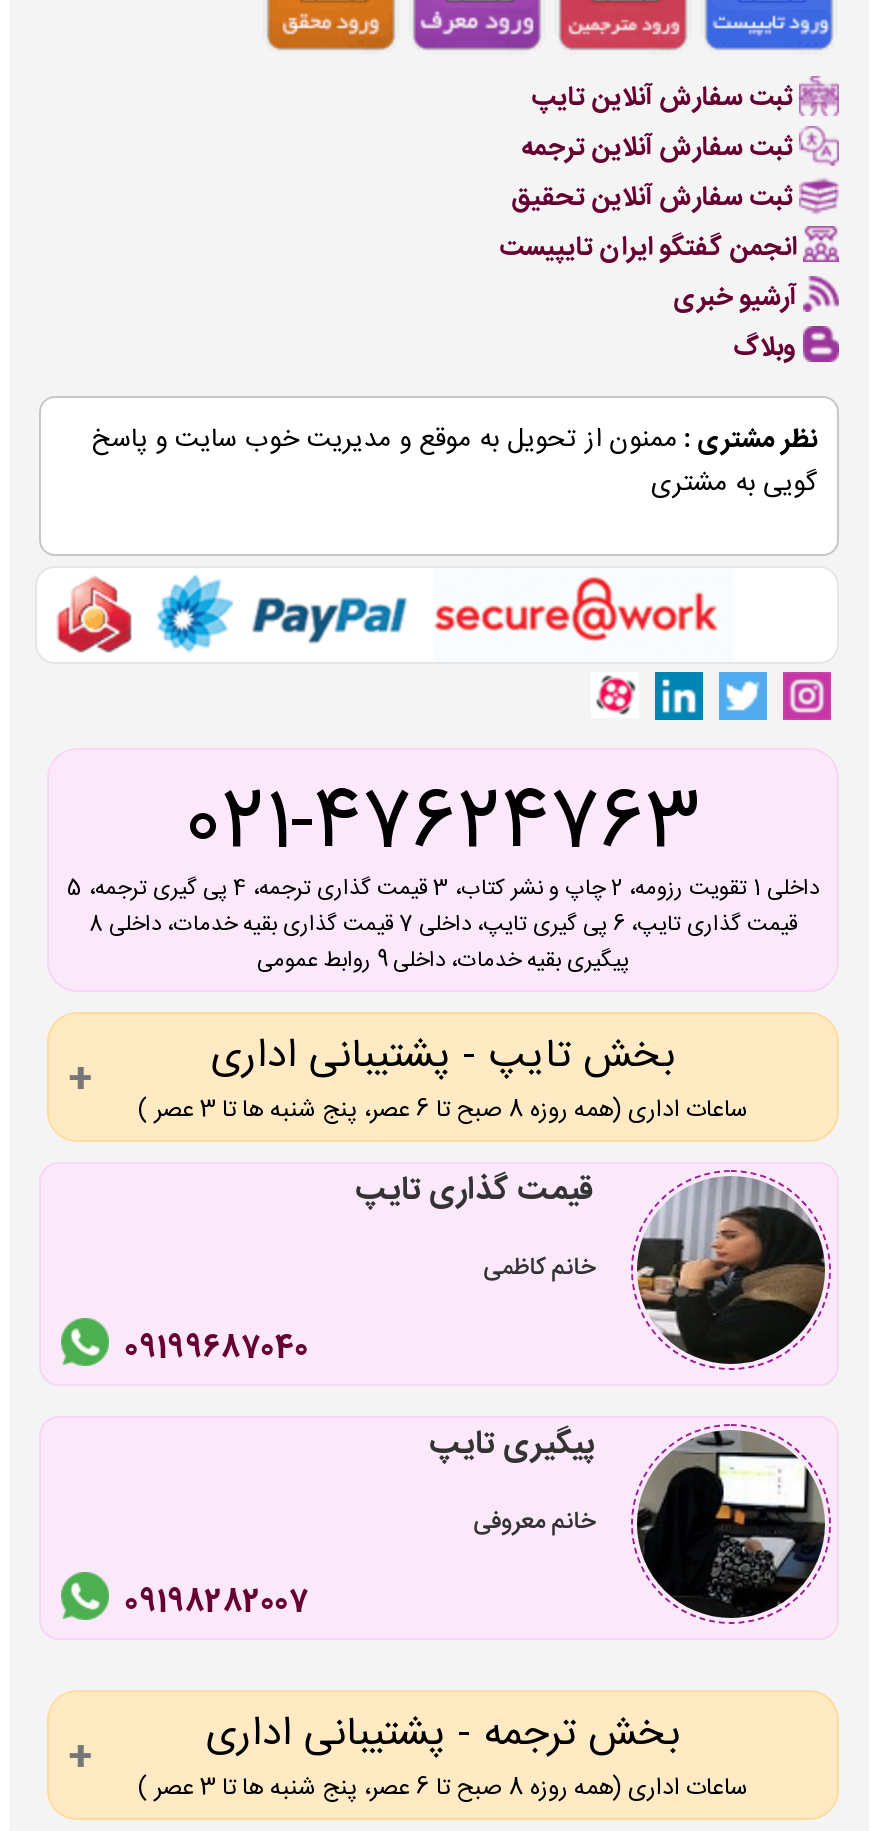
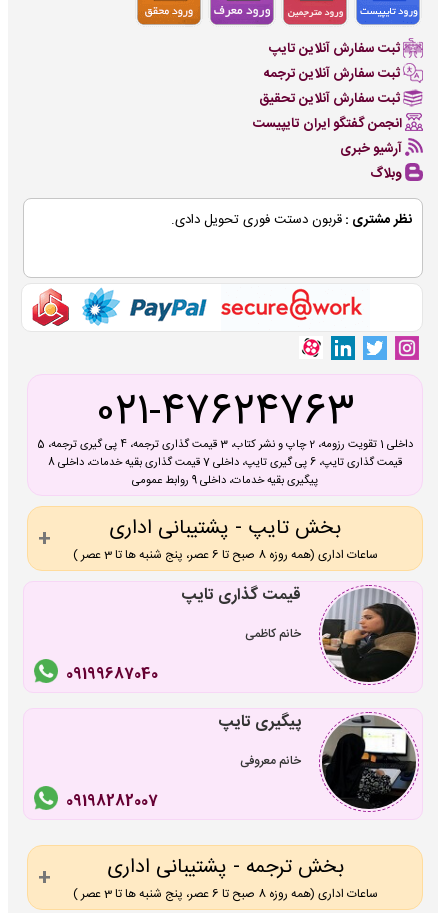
[91,419,817,507] نظر مشتری : ممنون از تحویل به موقع و مدیریت خوب سایت و پاسخ | گویی به مشتری -> [171,209,412,231] نظر مشتری : قربون دستت فوری تحویل دادی.

